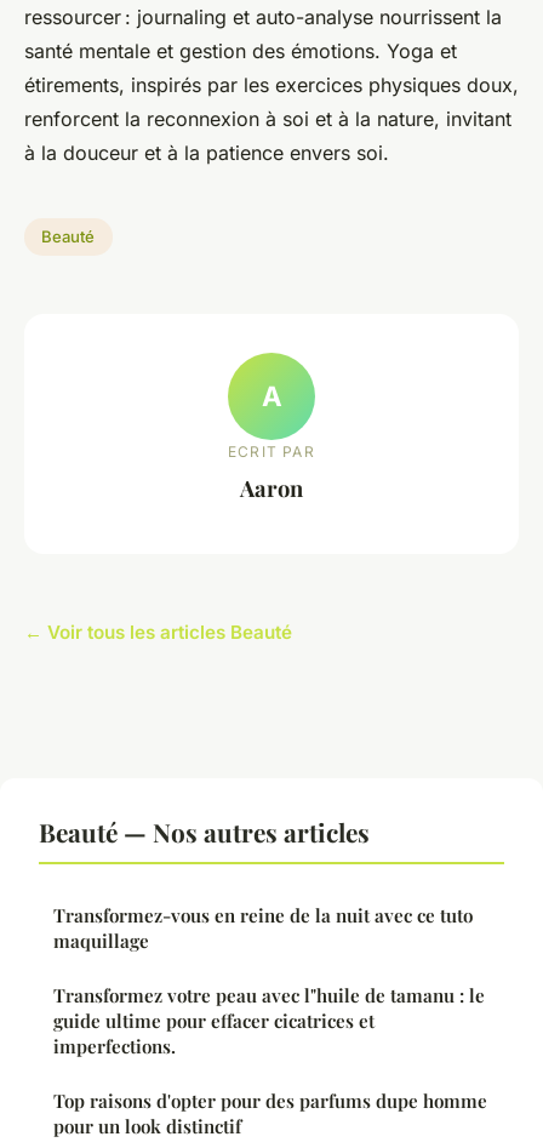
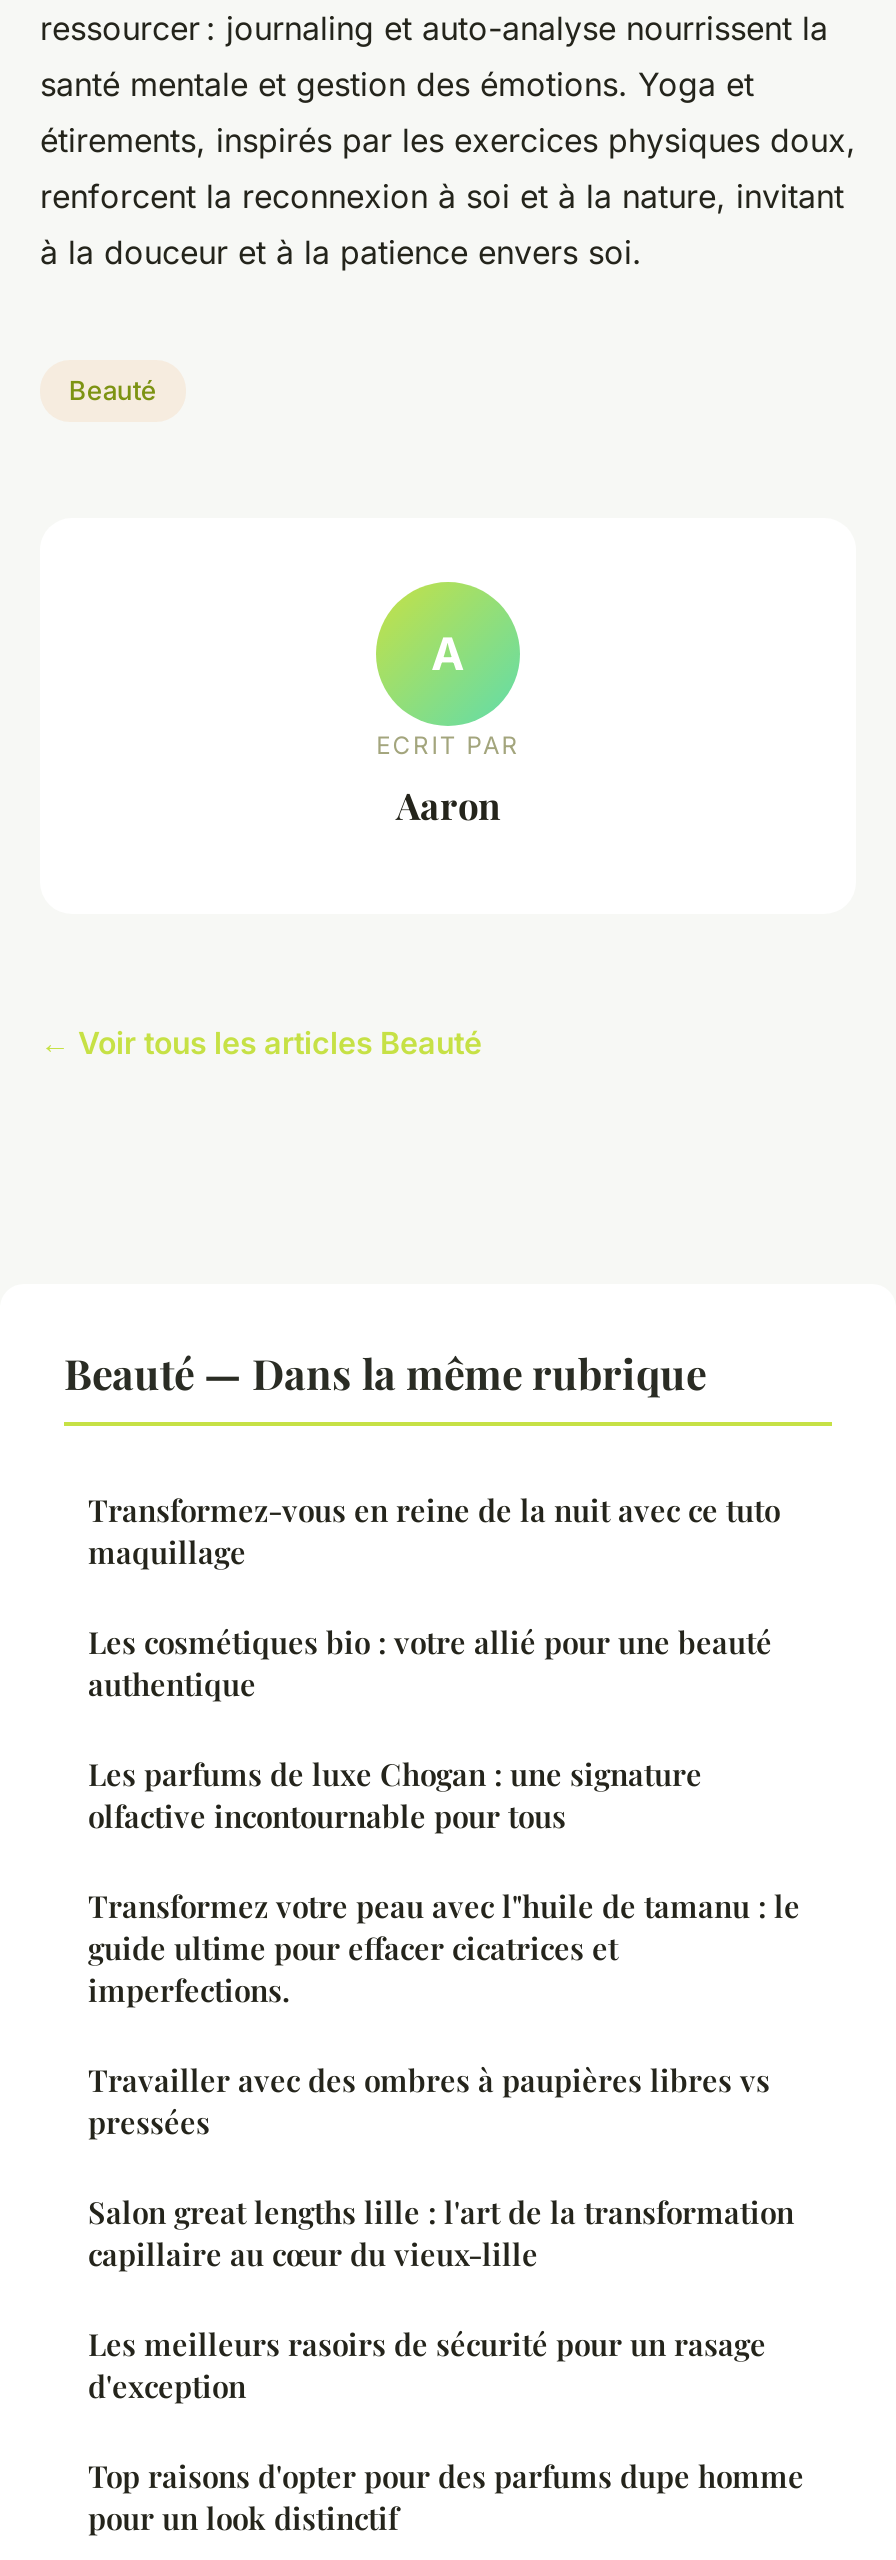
[39,814,370,848] Beauté — Nos autres articles -> [64,1343,706,1399] Beauté — Dans la même rubrique
none -> [88,1621,772,1835] Les cosmétiques bio : votre allié pour une beauté | authentique | Les parfums de luxe Chogan : une signature | olfactive incontournable pour tous
none -> [88,2059,794,2405] Travailler avec des ombres à paupières libres vs | pressées | Salon great lengths lille : l'art de la transformation | capillaire au cœur du vieux-lille | Les meilleurs rasoirs de sécurité pour un rasage | d'exception

